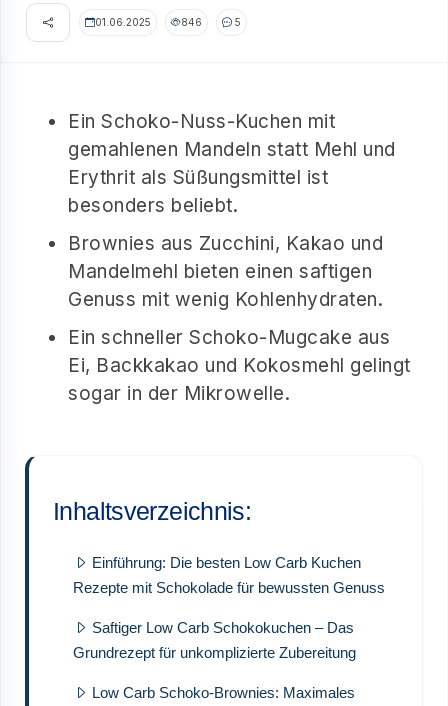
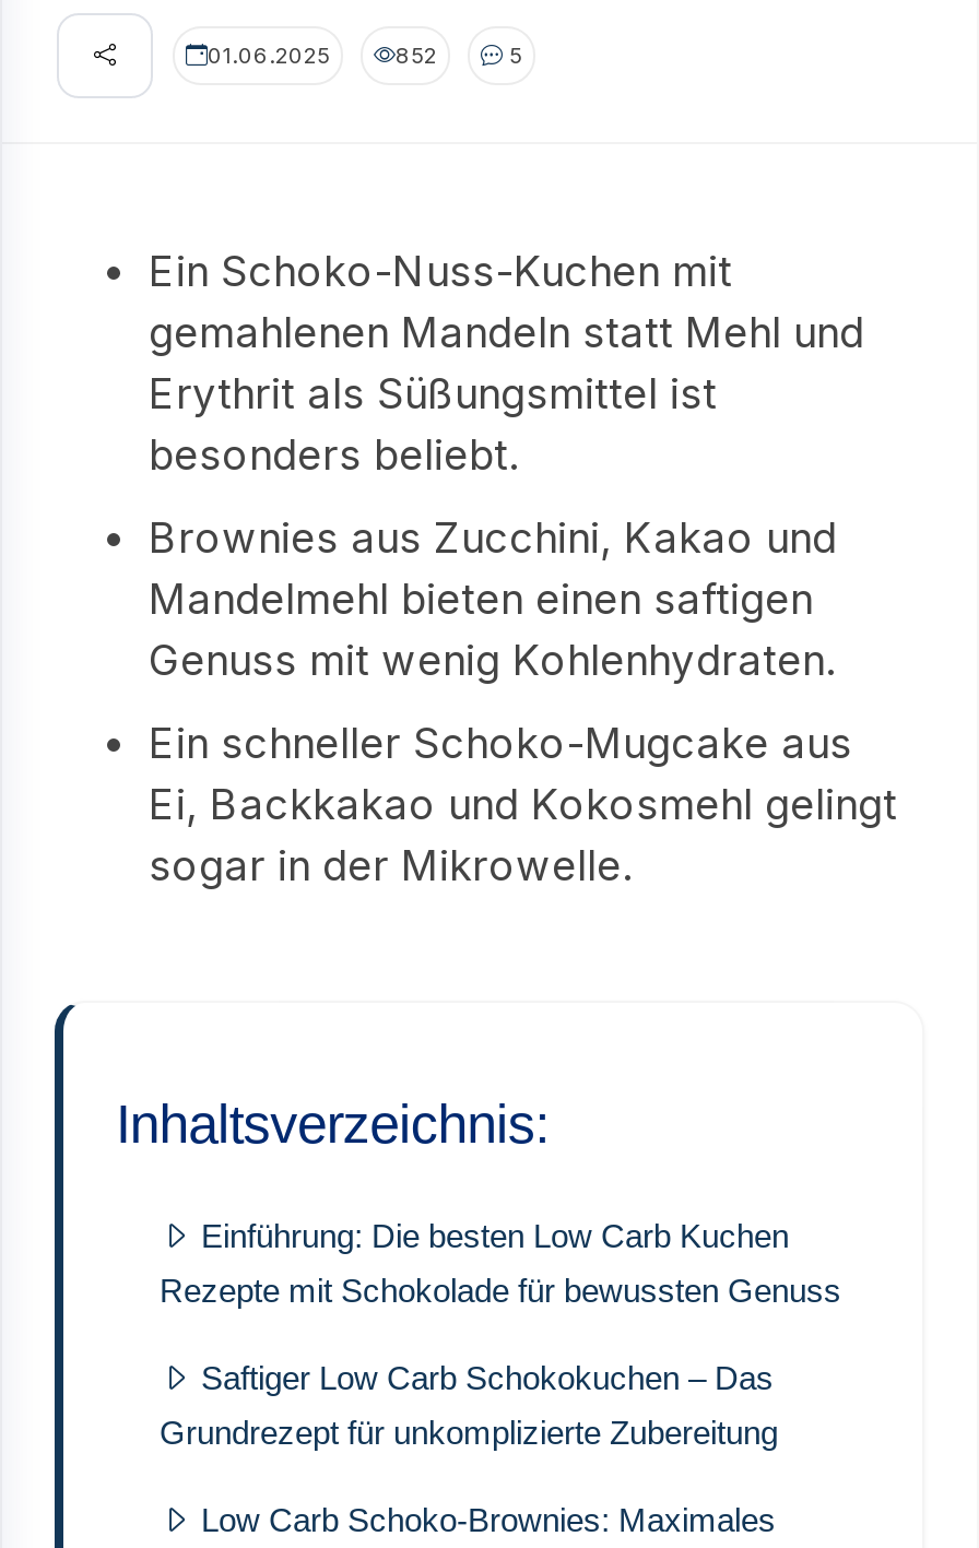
[181,16,202,28] 846 -> [396,42,437,68] 852

